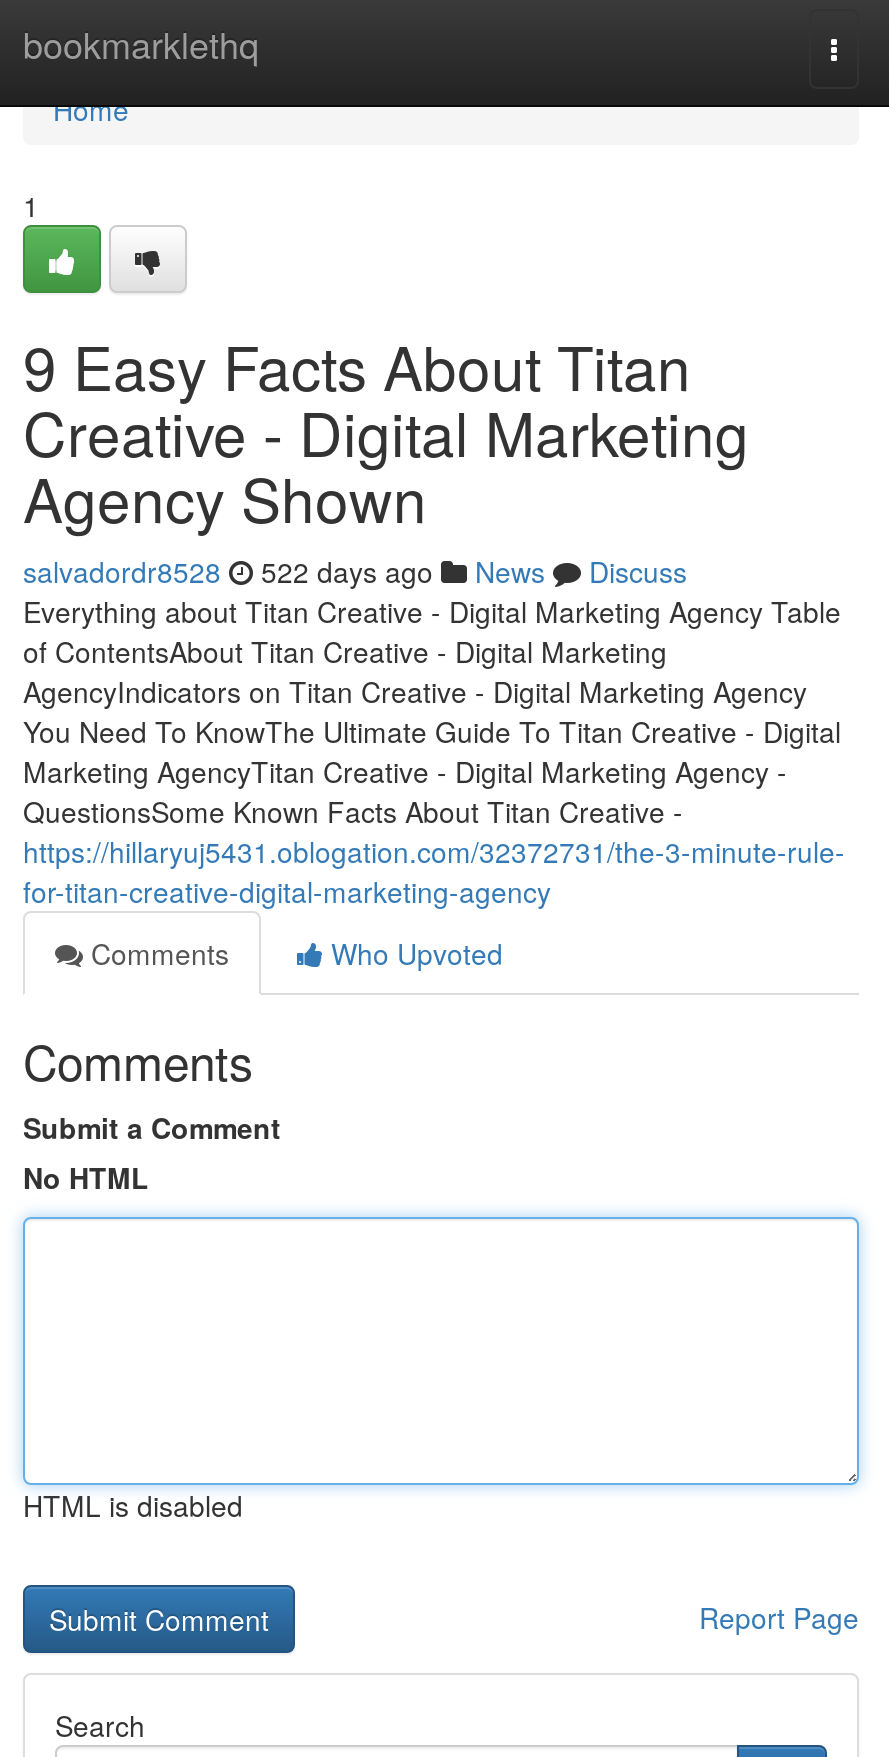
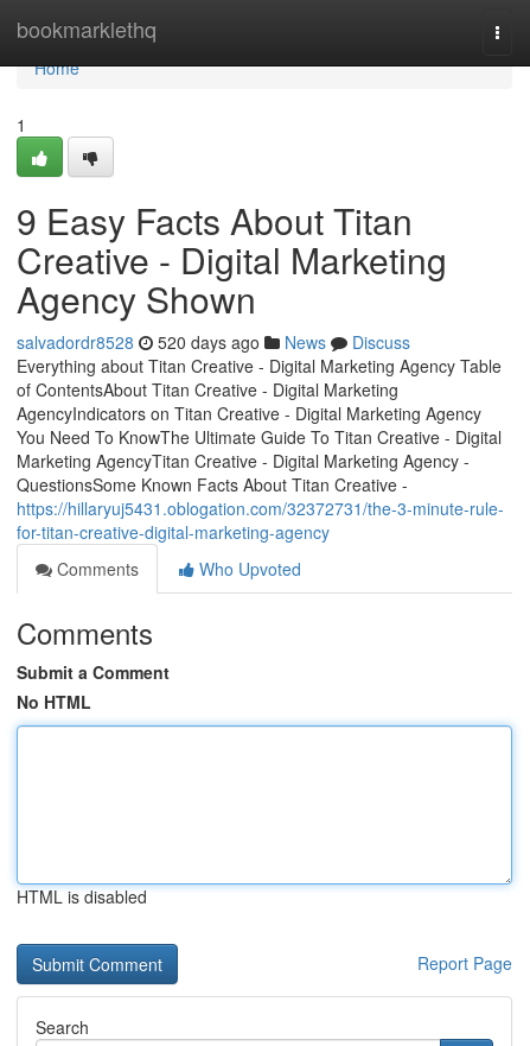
[23,551,687,591] salvadordr8528 522 days ago News Discuss -> [17,330,410,354] salvadordr8528 520 days ago News Discuss

